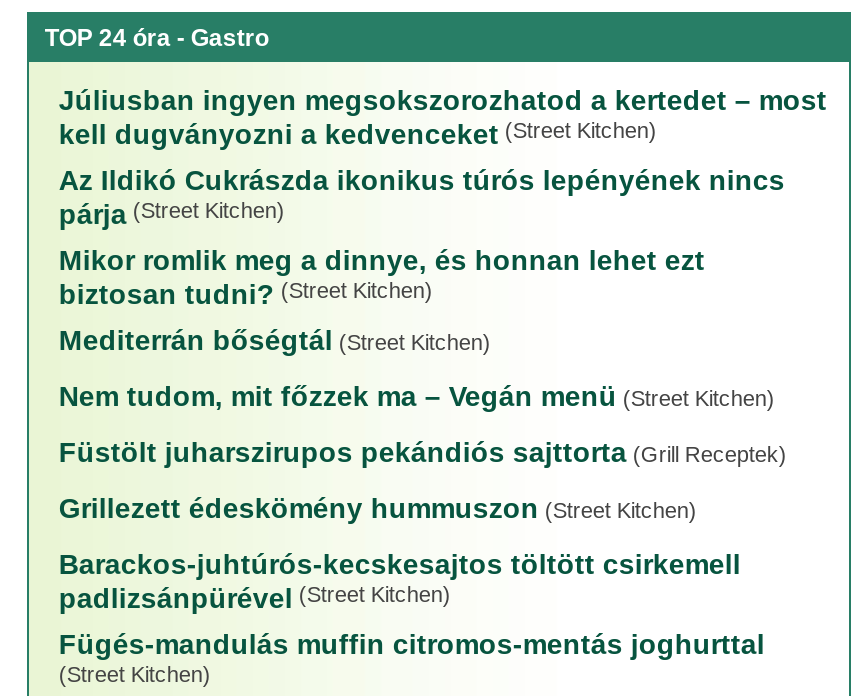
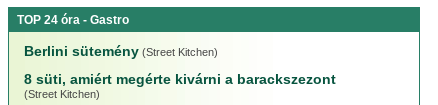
[59,84,827,660] Júliusban ingyen megsokszorozhatod a kertedet – most | kell dugványozni a kedvenceket (Street Kitchen) | Az Ildikó Cukrászda ikonikus túrós lepényének nincs | párja (Street Kitchen) | Mikor romlik meg a dinnye, és honnan lehet ezt | biztosan tudni? (Street Kitchen) | Mediterrán bőségtál (Street Kitchen) | Nem tudom, mit főzzek ma – Vegán menü (Street Kitchen) | Füstölt juharszirupos pekándiós sajttorta (Grill Receptek) | Grillezett édeskömény hummuszon (Street Kitchen) | Barackos-juhtúrós-kecskesajtos töltött csirkemell | padlizsánpürével (Street Kitchen) | Fügés-mandulás muffin citromos-mentás joghurttal -> [24,43,336,87] Berlini sütemény (Street Kitchen) | 8 süti, amiért megérte kivárni a barackszezont

